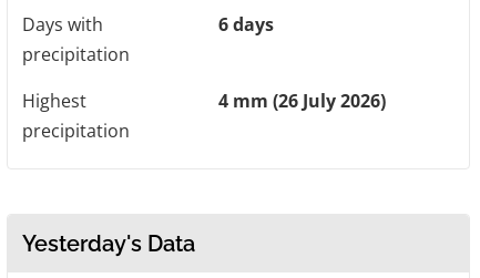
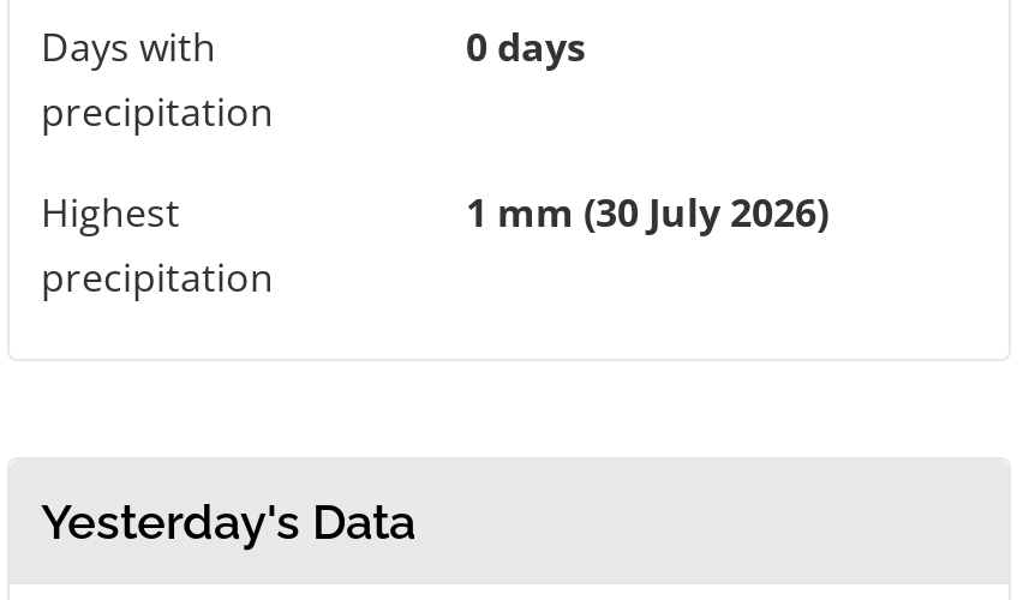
[218,12,274,37] 6 days -> [466,21,586,73] 0 days
[218,89,386,113] 4 mm (26 July 2026) -> [466,186,828,239] 1 mm (30 July 2026)

